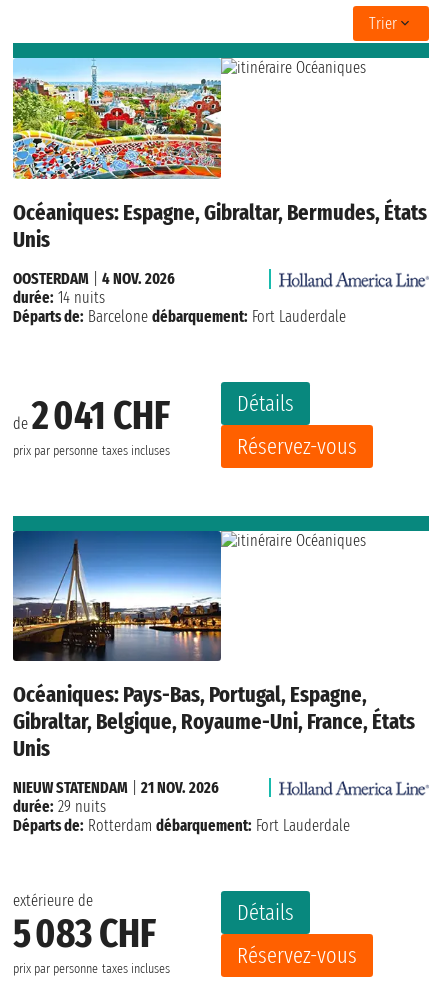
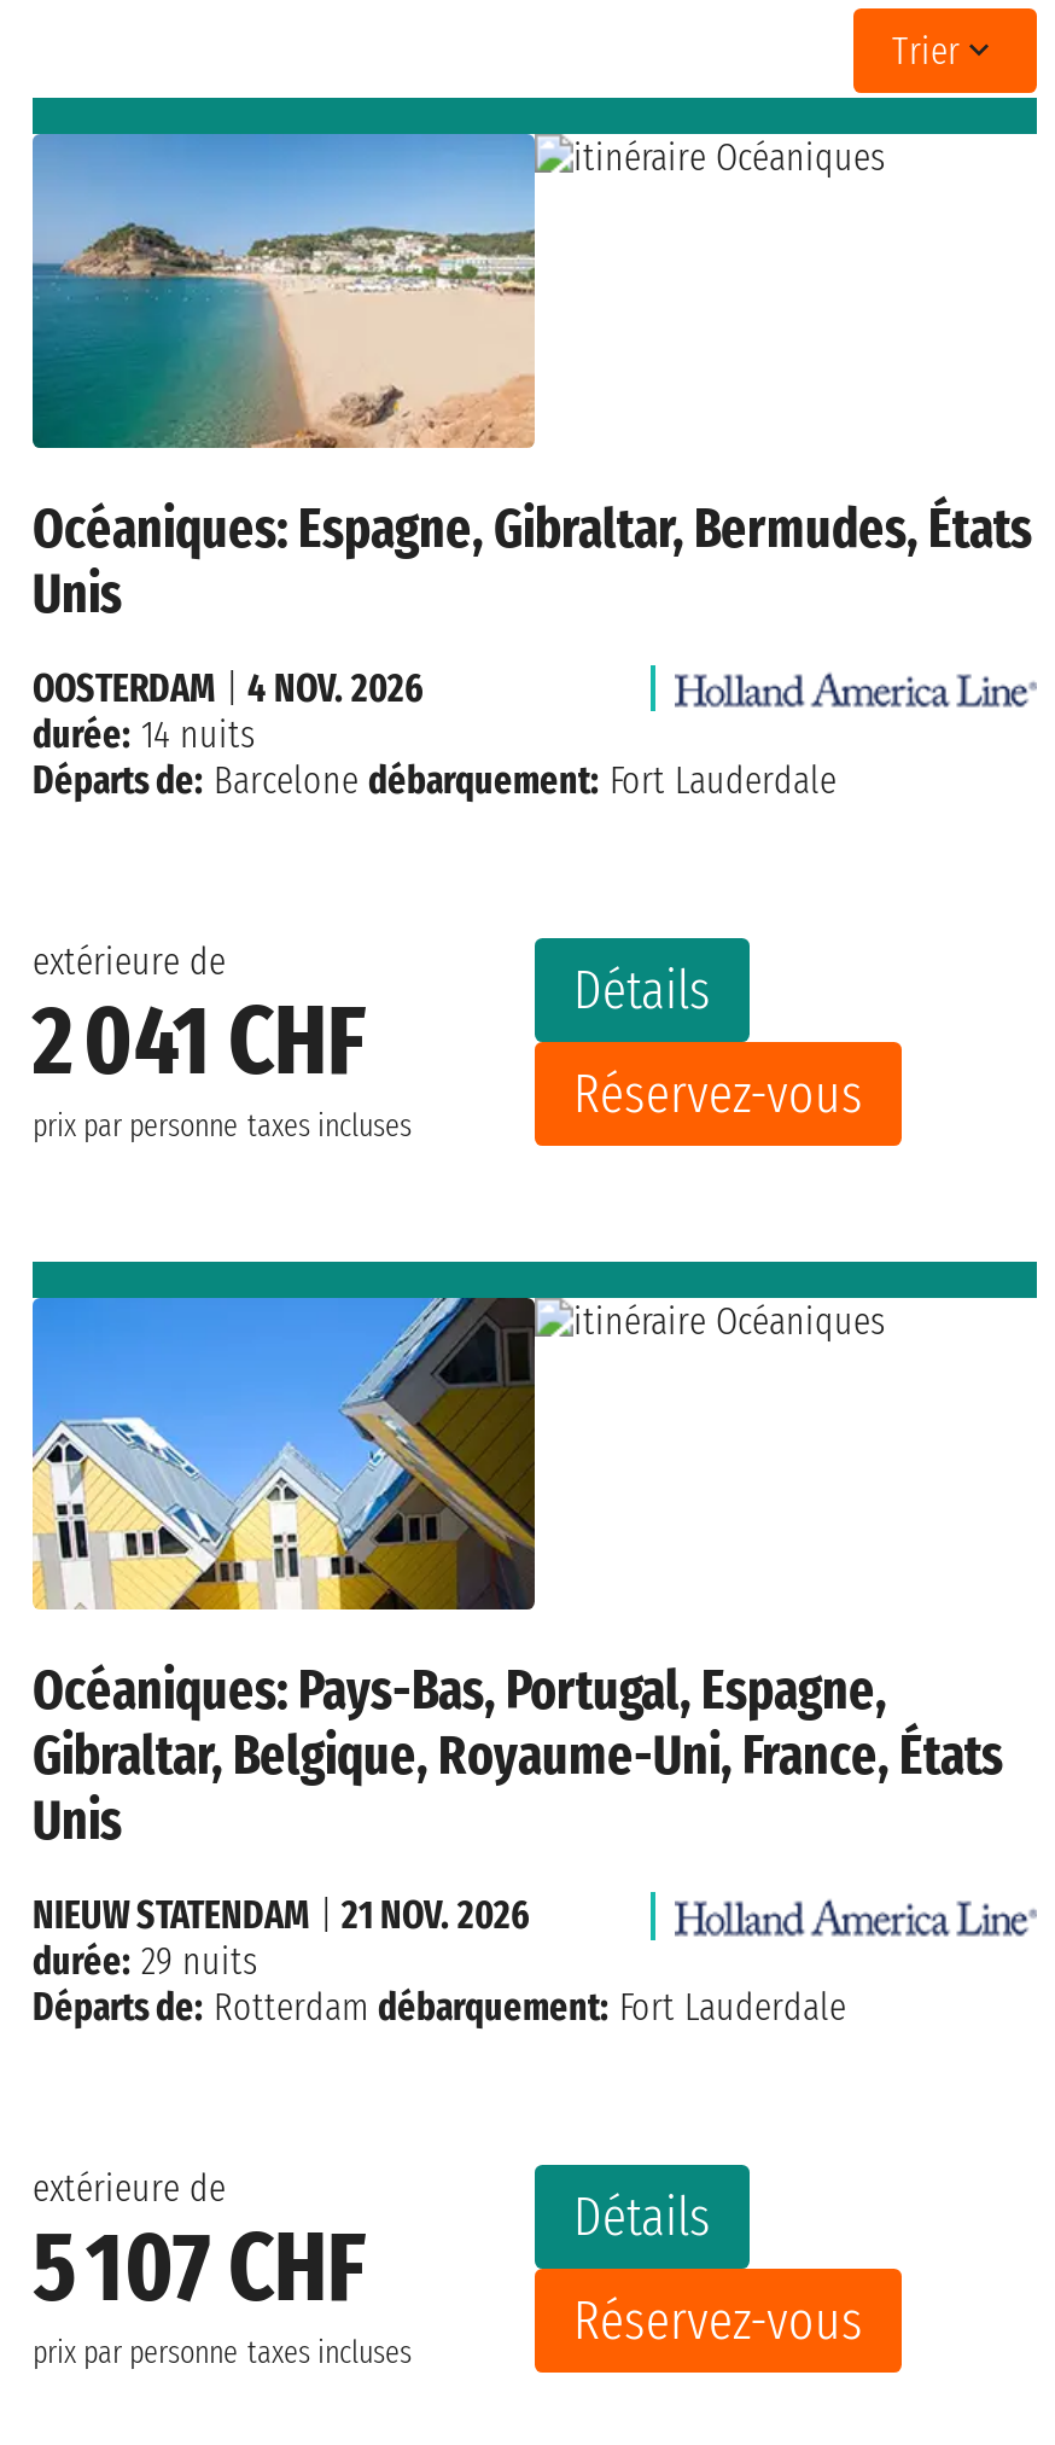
[12,58,222,180] [image] -> [30,136,535,450] [image]
[13,392,170,440] de2 041 CHF -> [33,937,366,1099] extérieure de | 2 041 CHF
[12,531,222,662] [image] -> [30,1296,537,1612] [image]
[13,910,156,958] 5 083 CHF -> [33,2211,366,2327] 5 107 CHF

